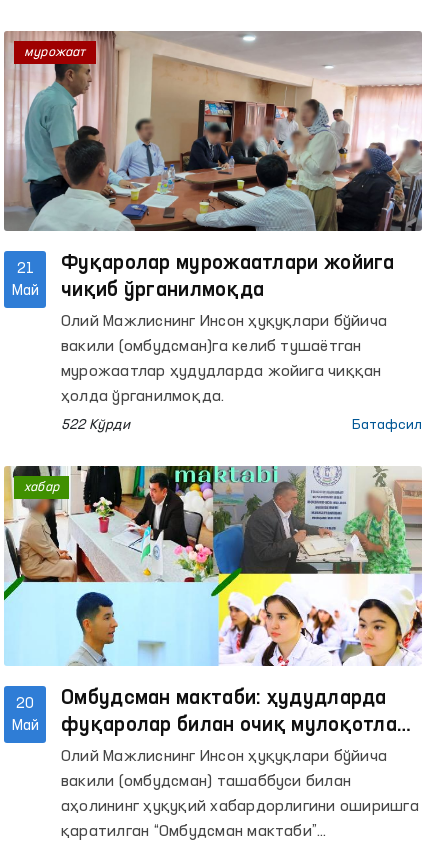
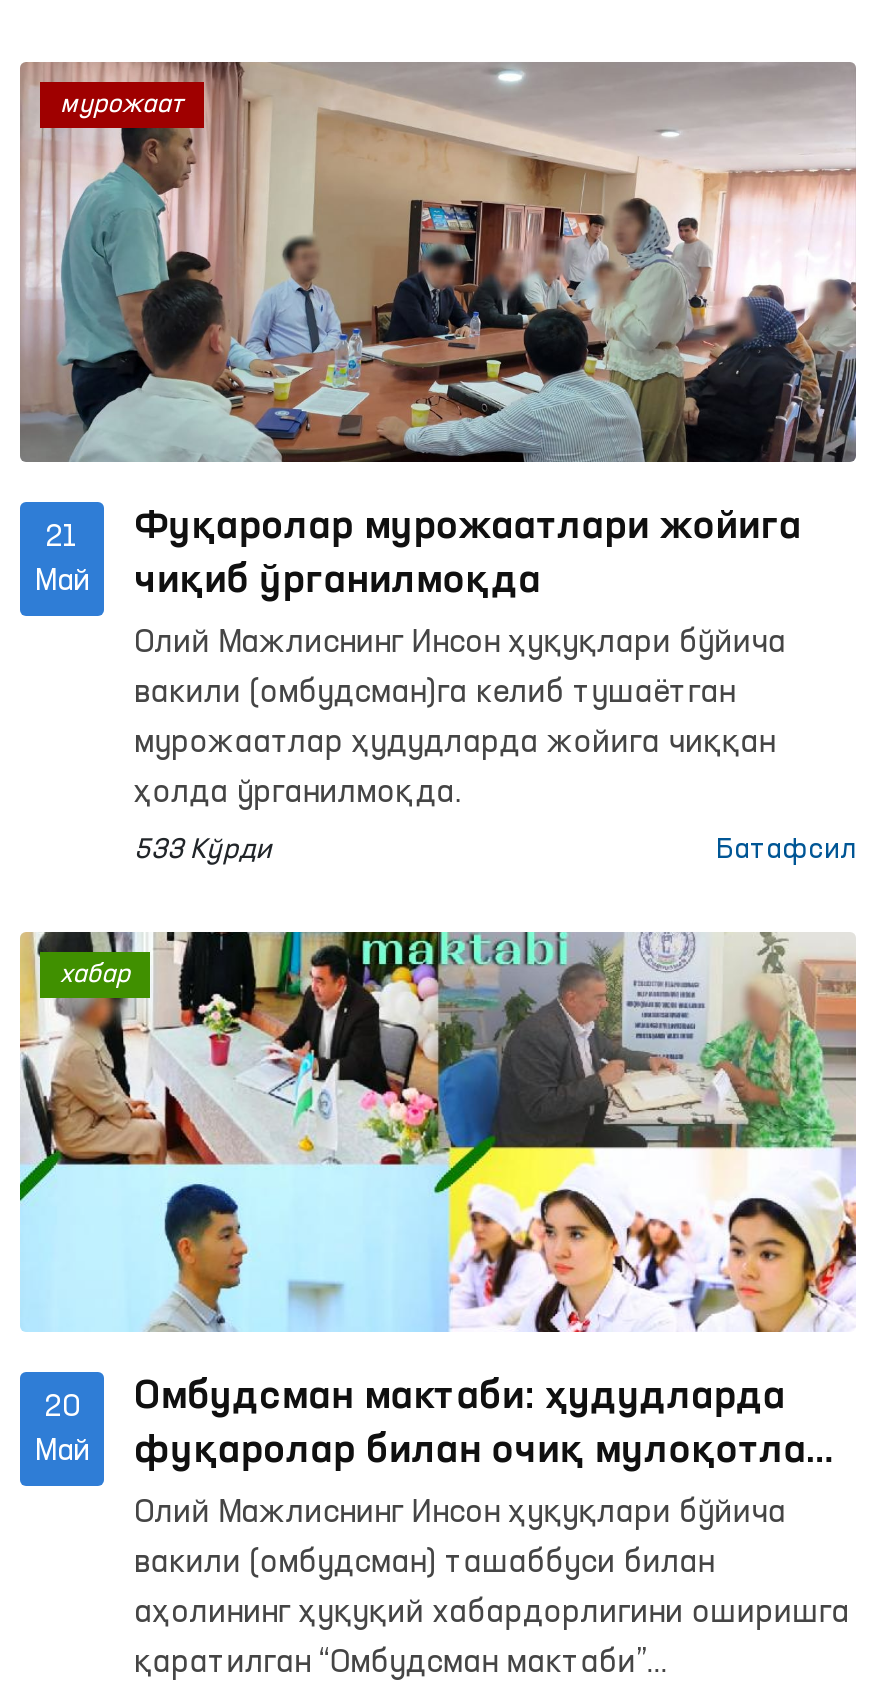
[61,418,130,432] 522 Кўрди -> [134,836,272,864] 533 Кўрди

